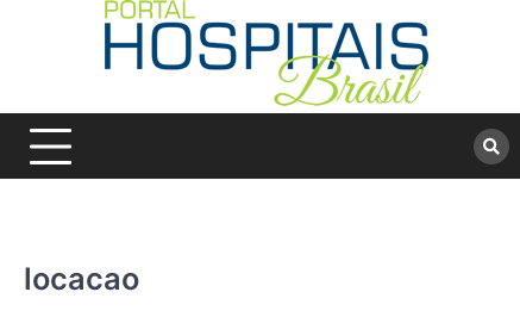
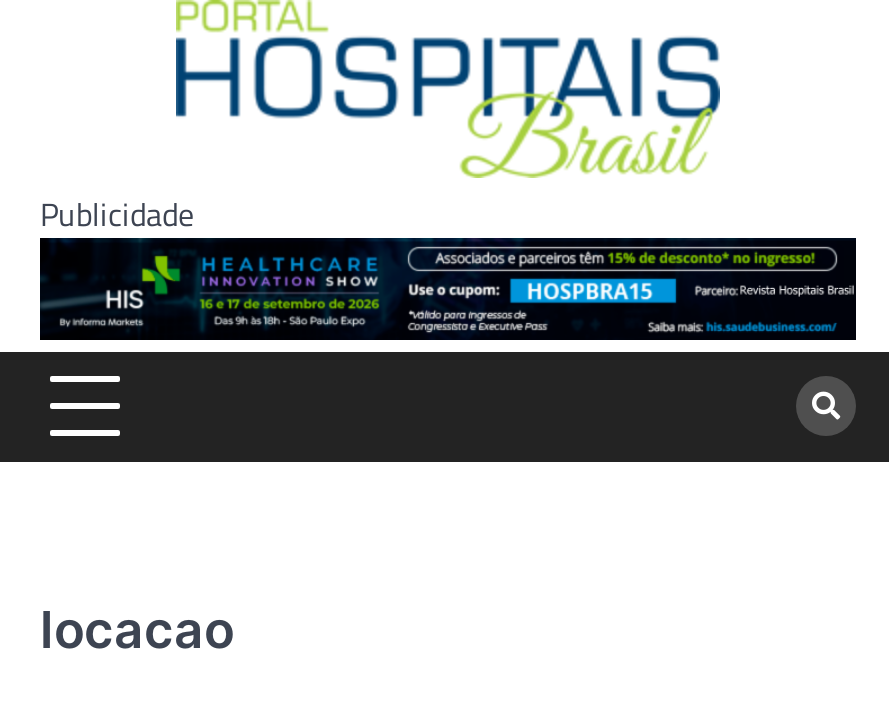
none -> [40,190,194,238] Publicidade

